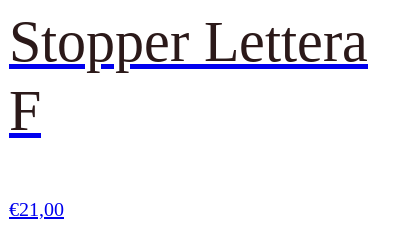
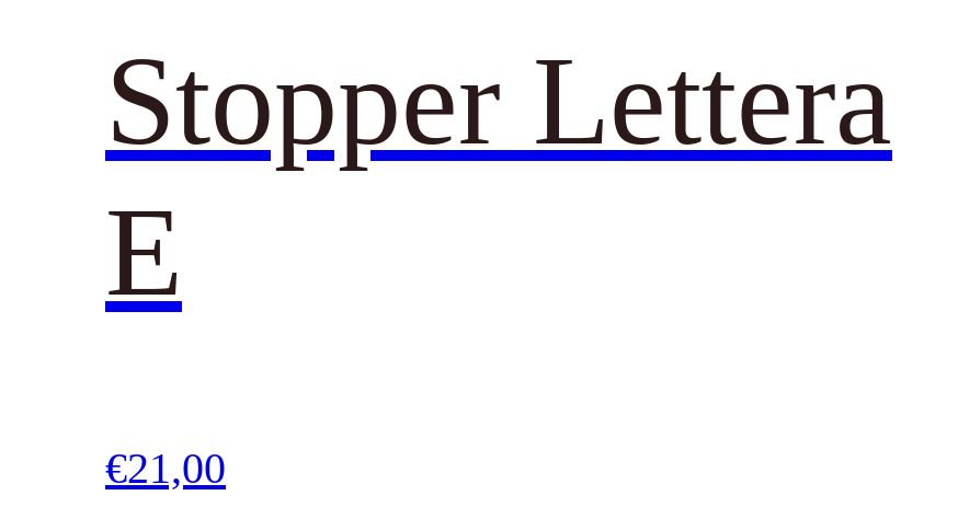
[9,78,41,143] F -> [105,179,182,322] E

